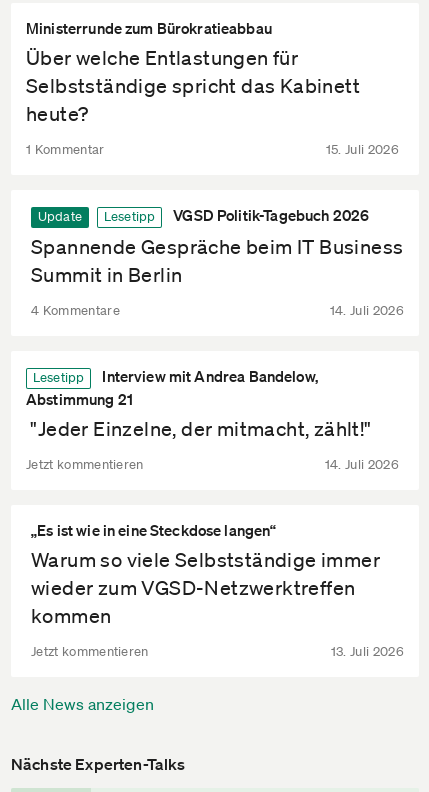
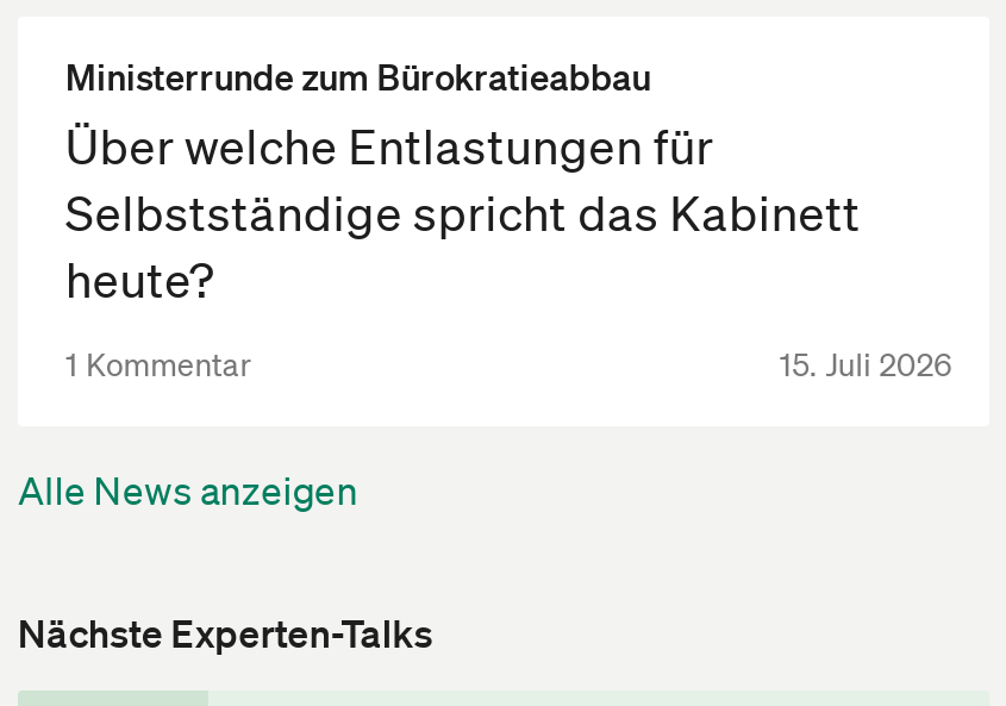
[31,205,404,319] Update | Lesetipp | VGSD Politik-Tagebuch 2026 | Spannende Gespräche beim IT Business | Summit in Berlin | 4 Kommentare | 14. Juli 2026 -> none
[26,366,404,660] Lesetipp | Interview mit Andrea Bandelow, | Abstimmung 21 | "Jeder Einzelne, der mitmacht, zählt!" | Jetzt kommentieren | 14. Juli 2026 | „Es ist wie in eine Steckdose langen“ | Warum so viele Selbstständige immer | wieder zum VGSD-Netzwerktreffen | kommen | Jetzt kommentieren | 13. Juli 2026 -> none

